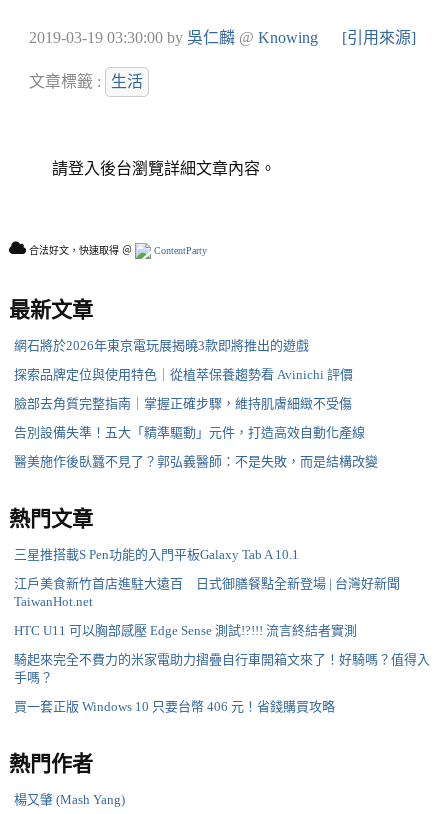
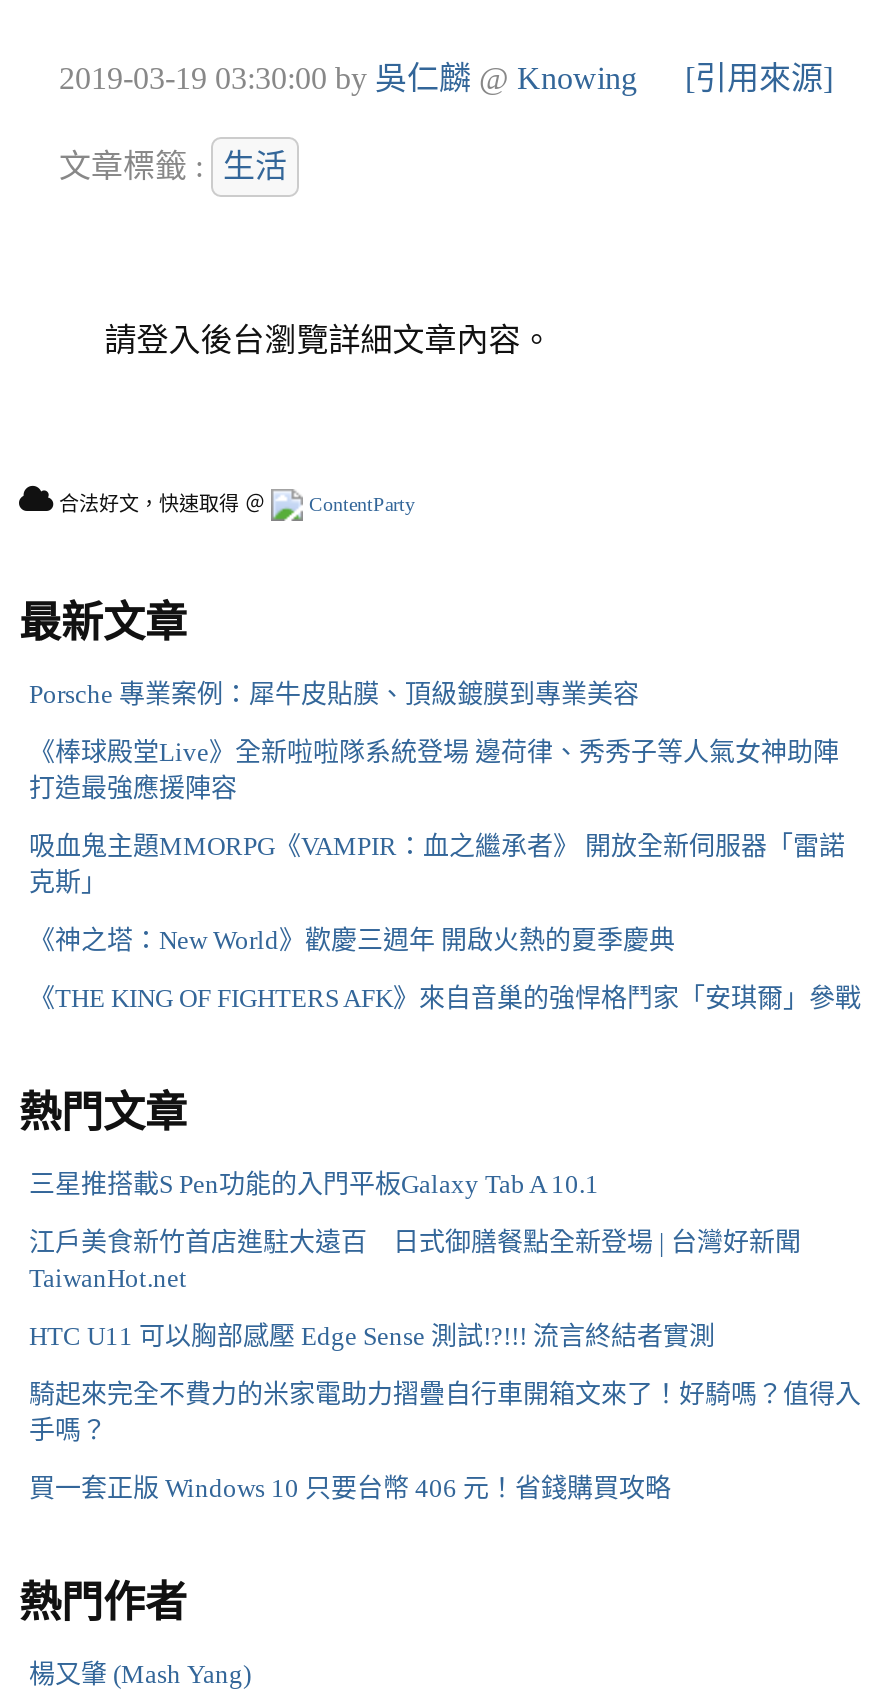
[14,338,309,353] 網石將於2026年東京電玩展揭曉3款即將推出的遊戲 -> [29,678,639,708] Porsche 專業案例：犀牛皮貼膜、頂級鍍膜到專業美容
[14,367,353,382] 探索品牌定位與使用特色｜從植萃保養趨勢看 Avinichi 評價 -> [29,736,839,802] 《棒球殿堂Live》全新啦啦隊系統登場 邊荷律、秀秀子等人氣女神助陣 | 打造最強應援陣容
[14,396,352,411] 臉部去角質完整指南｜掌握正確步驟，維持肌膚細緻不受傷 -> [29,830,845,896] 吸血鬼主題MMORPG《VAMPIR：血之繼承者》 開放全新伺服器「雷諾 | 克斯」
[14,425,365,440] 告別設備失準！五大「精準驅動」元件，打造高效自動化產線 -> [29,924,675,954] 《神之塔：New World》歡慶三週年 開啟火熱的夏季慶典
[14,454,378,469] 醫美施作後臥蠶不見了？郭弘義醫師：不是失敗，而是結構改變 -> [29,982,861,1012] 《THE KING OF FIGHTERS AFK》來自音巢的強悍格鬥家「安琪爾」參戰

